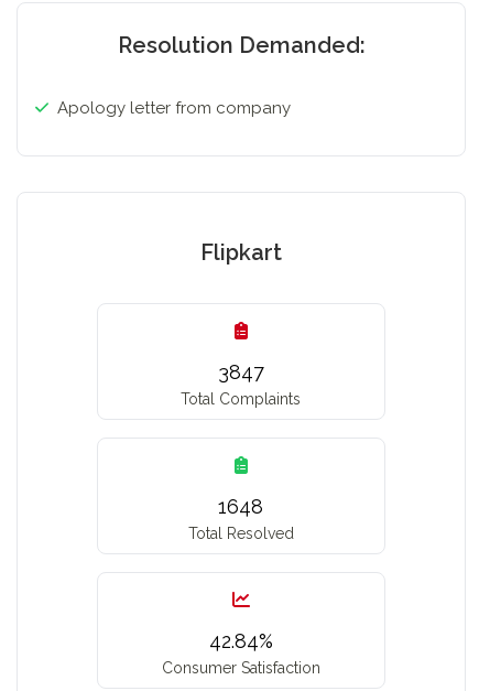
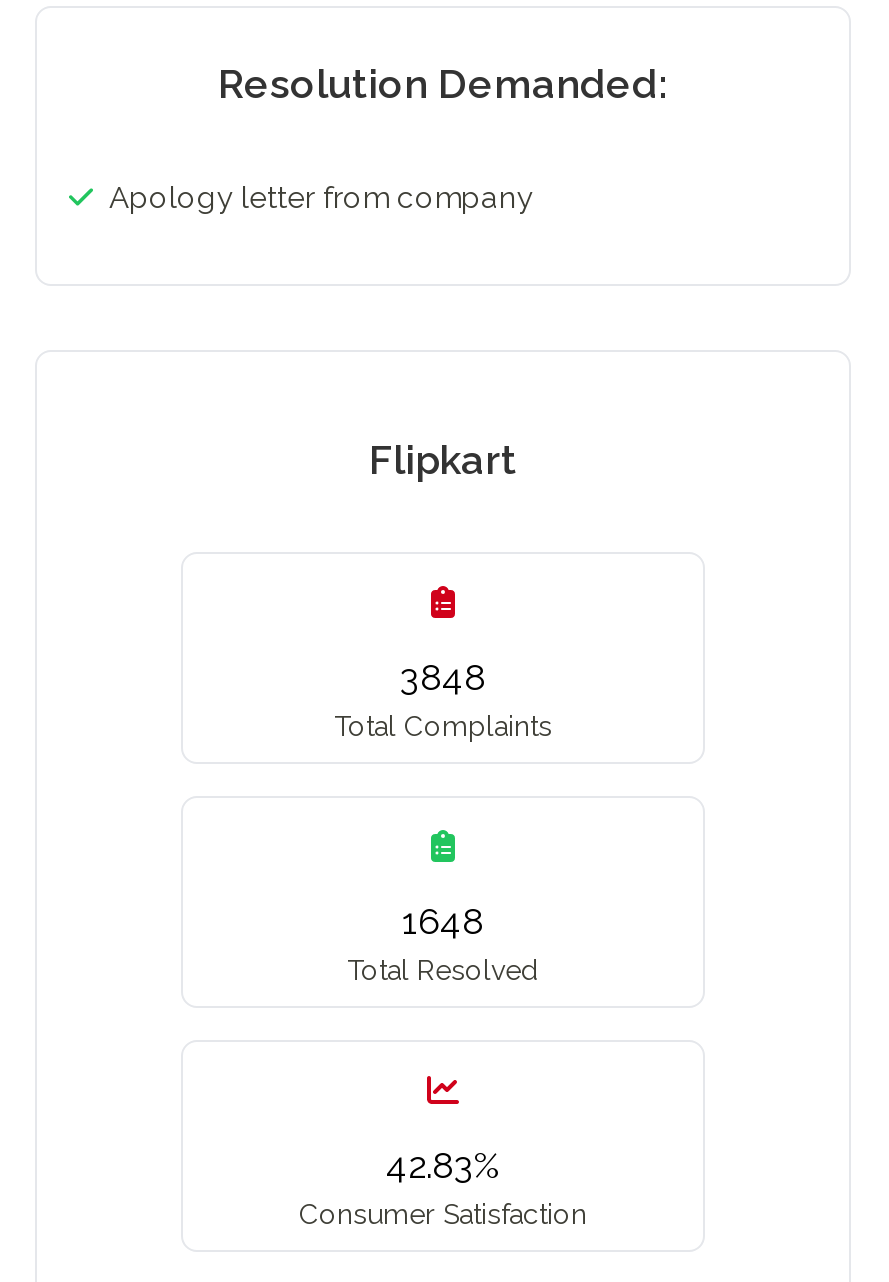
[218,360,264,384] 3847 -> [400,656,486,698] 3848
[209,629,273,652] 42.84% -> [386,1144,500,1186] 42.83%

